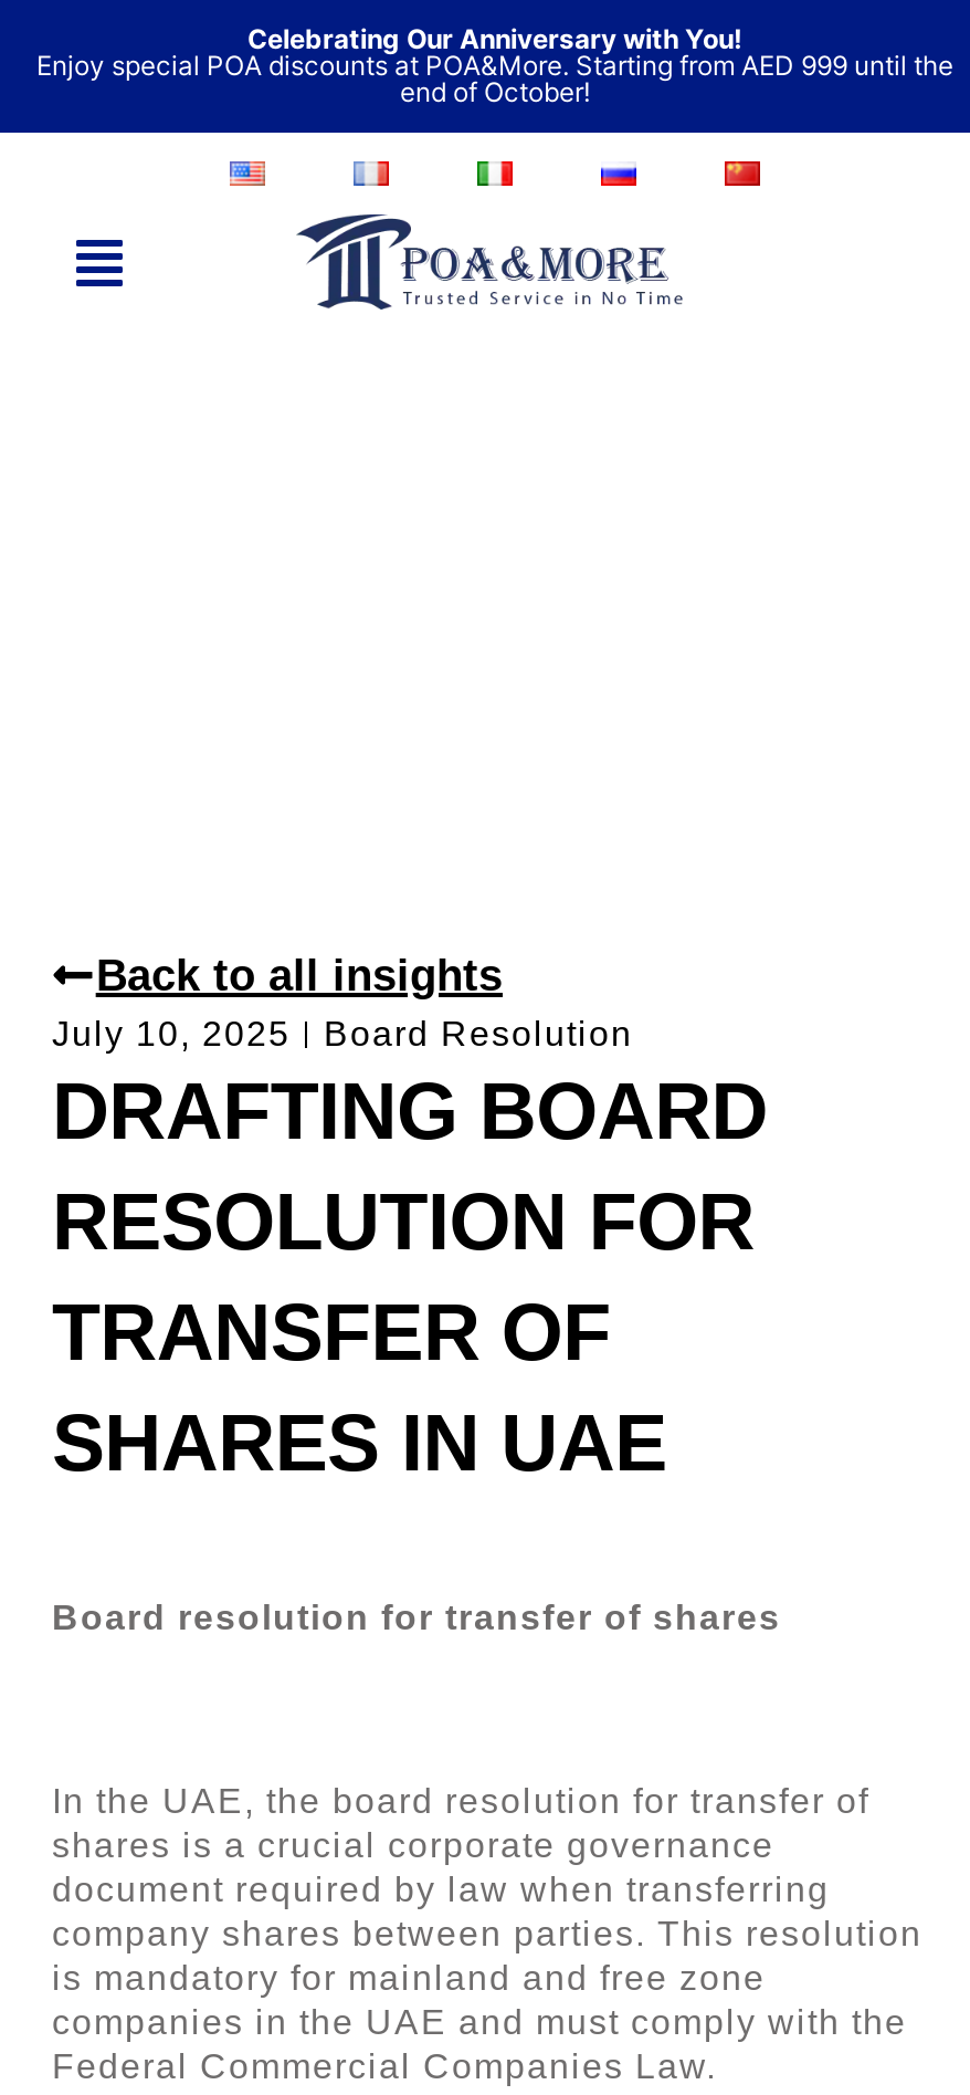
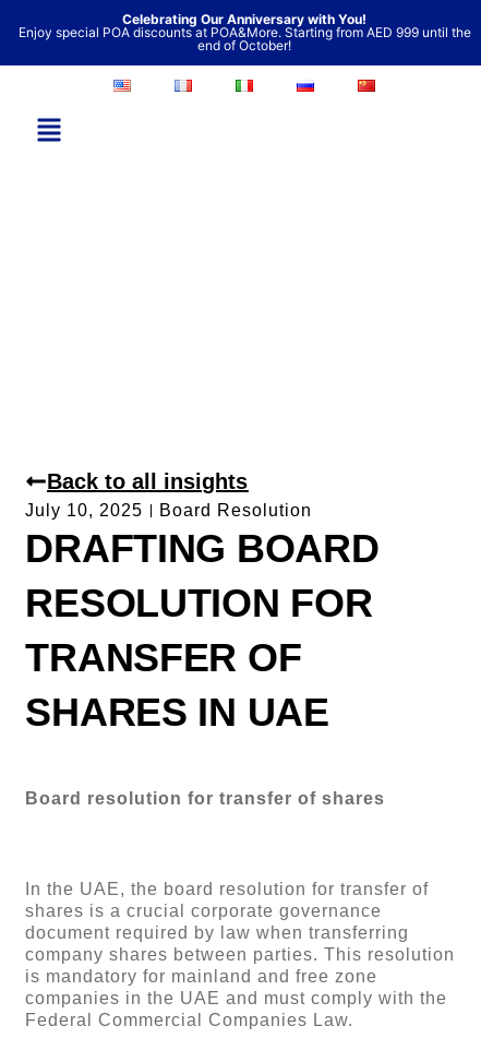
[296,212,683,312] [image] -> none

